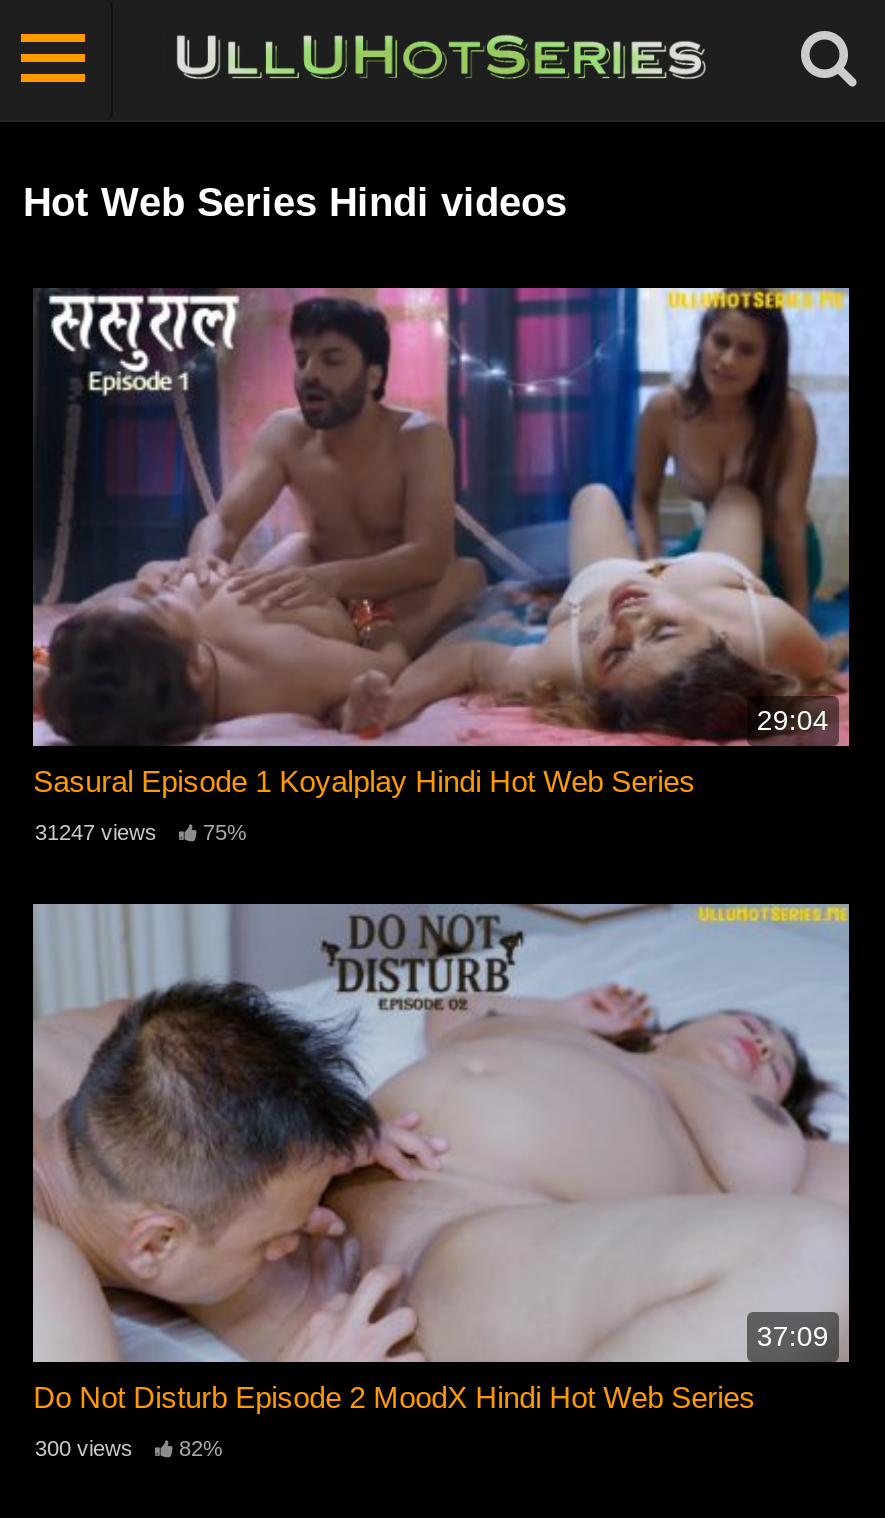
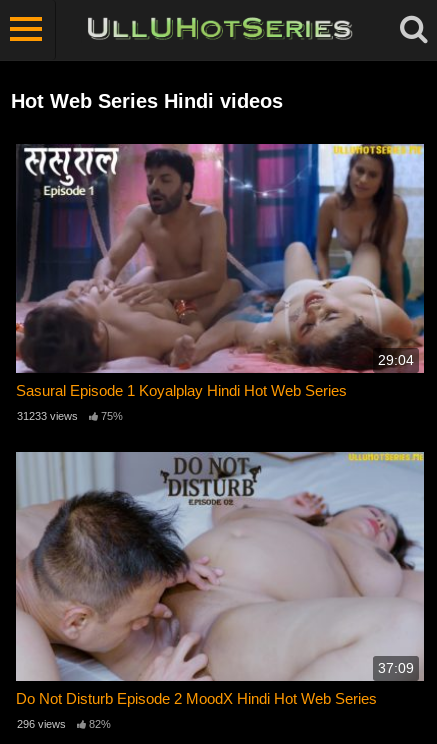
[35,821,247,845] 31247 views 75% -> [17,410,123,422] 31233 views 75%
[35,1437,223,1461] 300 views 82% -> [17,718,111,730] 296 views 82%

